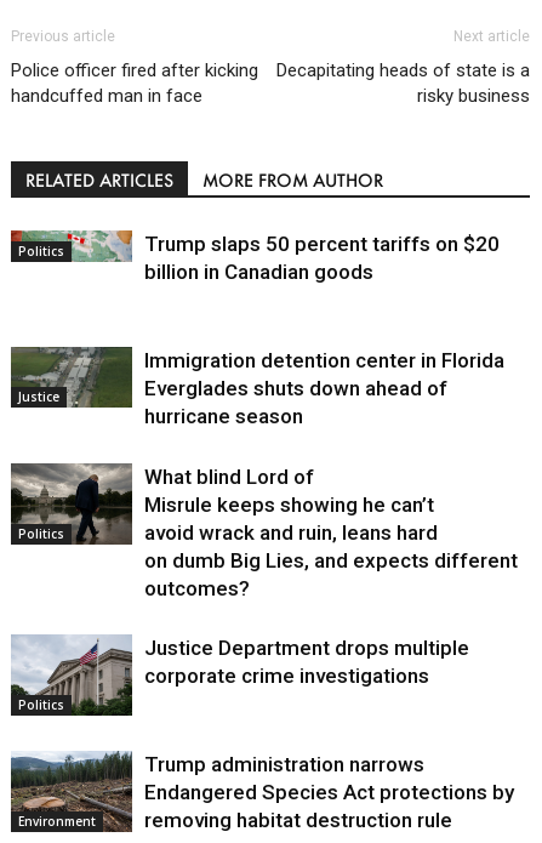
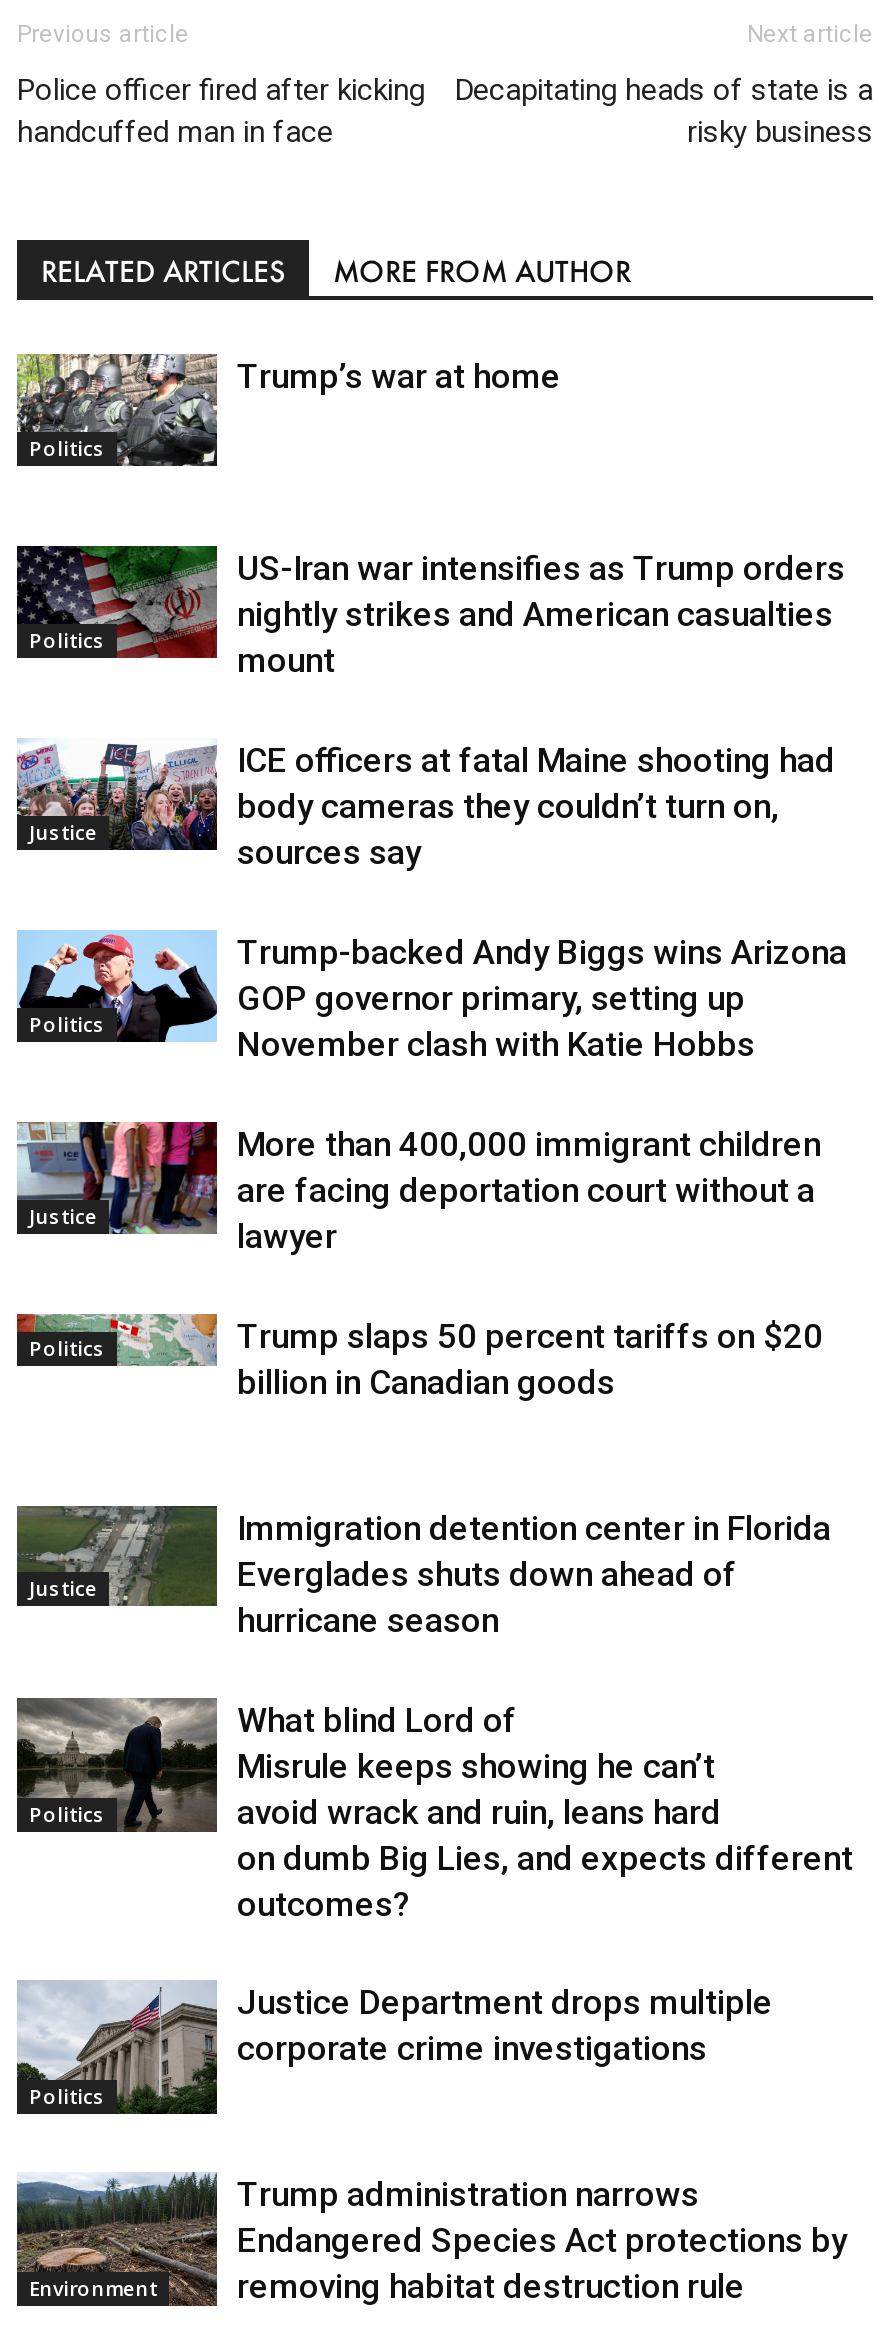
none -> [15,352,561,468] [image] | Trump’s war at home
none -> [15,544,209,660] [image] | Politics
none -> [15,738,209,852] [image] | Justice
none -> [17,930,209,1044] [image] | Politics
none -> [17,1120,209,1236] [image] | Justice
none -> [29,1124,821,1363] More than 400,000 immigrant children | are facing deportation court without a | lawyer | Politics
none -> [237,548,845,680] US-Iran war intensifies as Trump orders | nightly strikes and American casualties | mount
none -> [237,740,835,872] ICE officers at fatal Maine shooting had | body cameras they couldn’t turn on, | sources say
none -> [237,932,847,1064] Trump-backed Andy Biggs wins Arizona | GOP governor primary, setting up | November clash with Katie Hobbs

